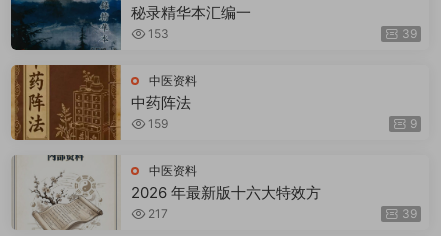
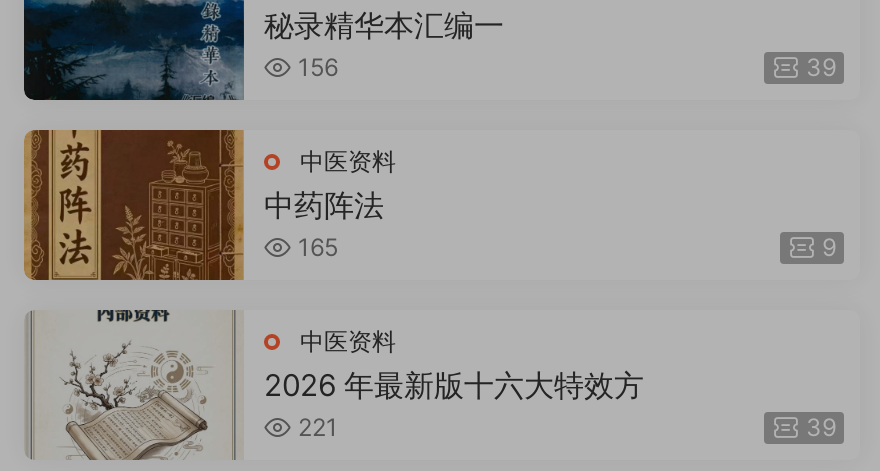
[145,26,169,41] 153 -> [292,52,338,82] 156
[145,116,168,131] 159 -> [292,232,338,262] 165
[145,206,168,221] 217 -> [292,412,338,442] 221

